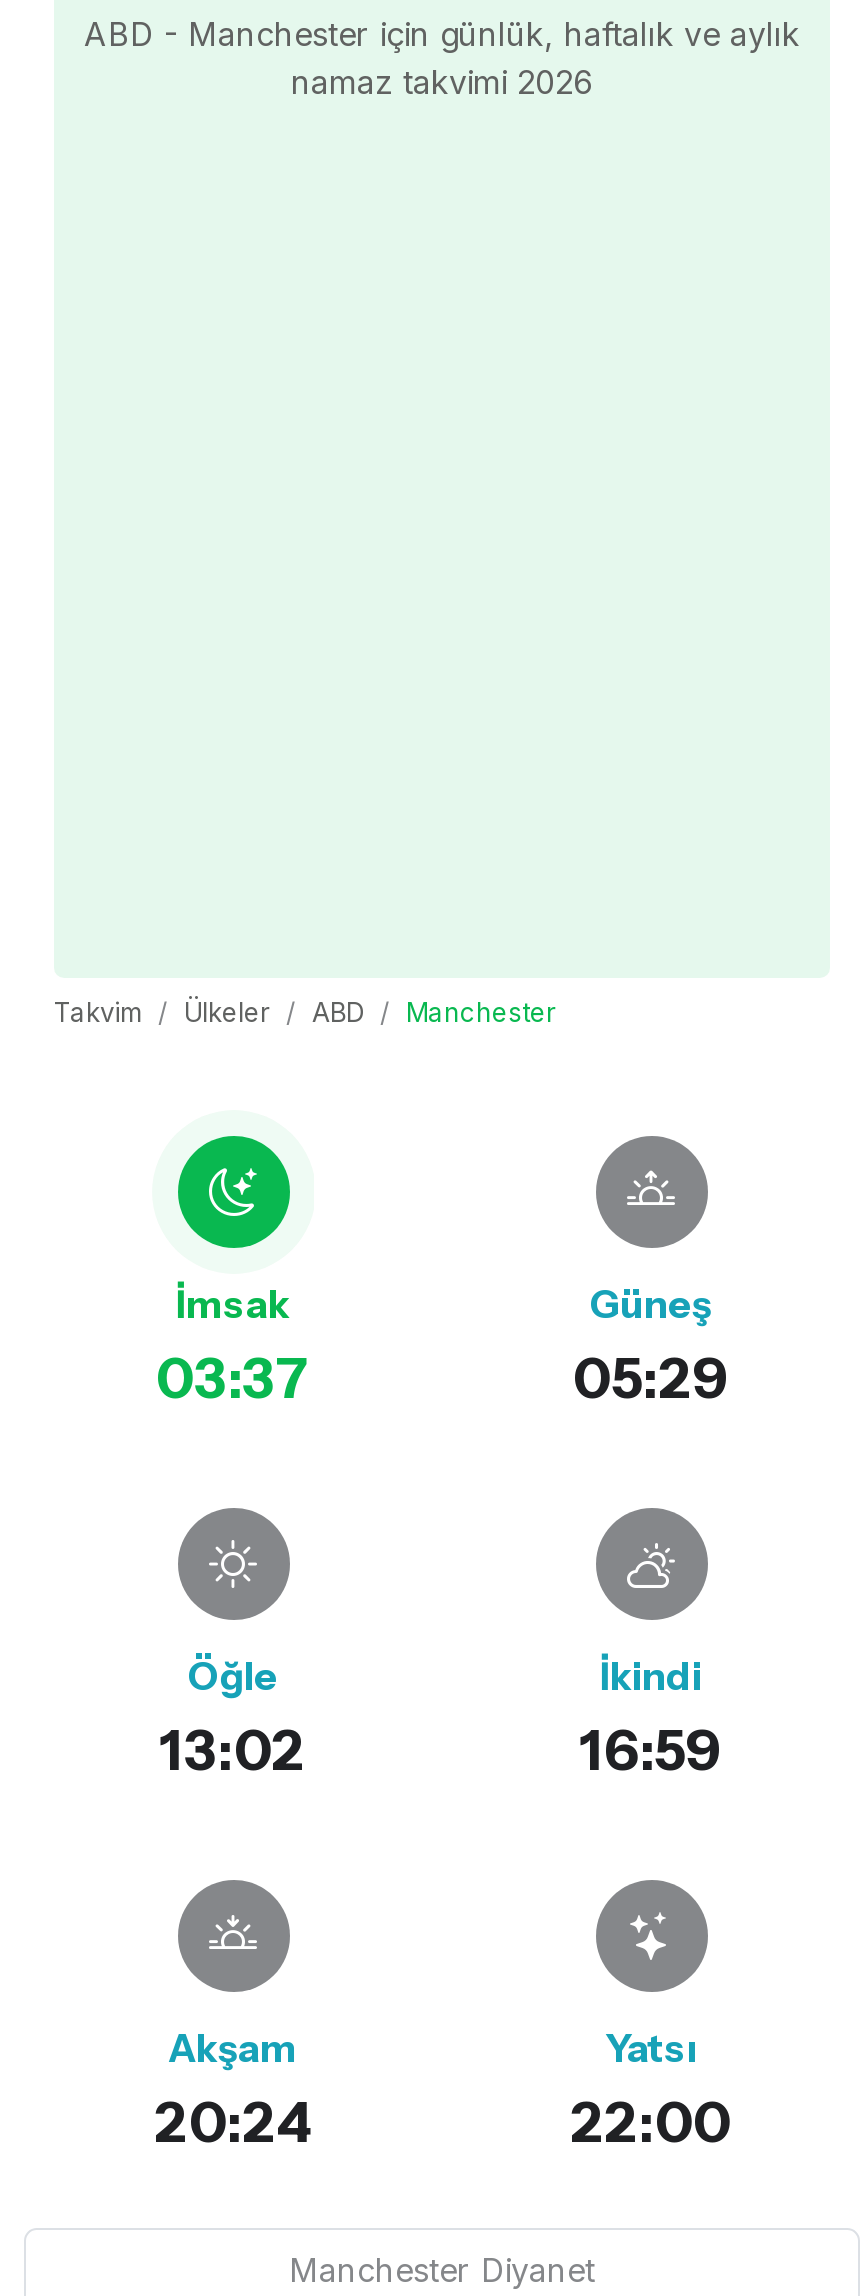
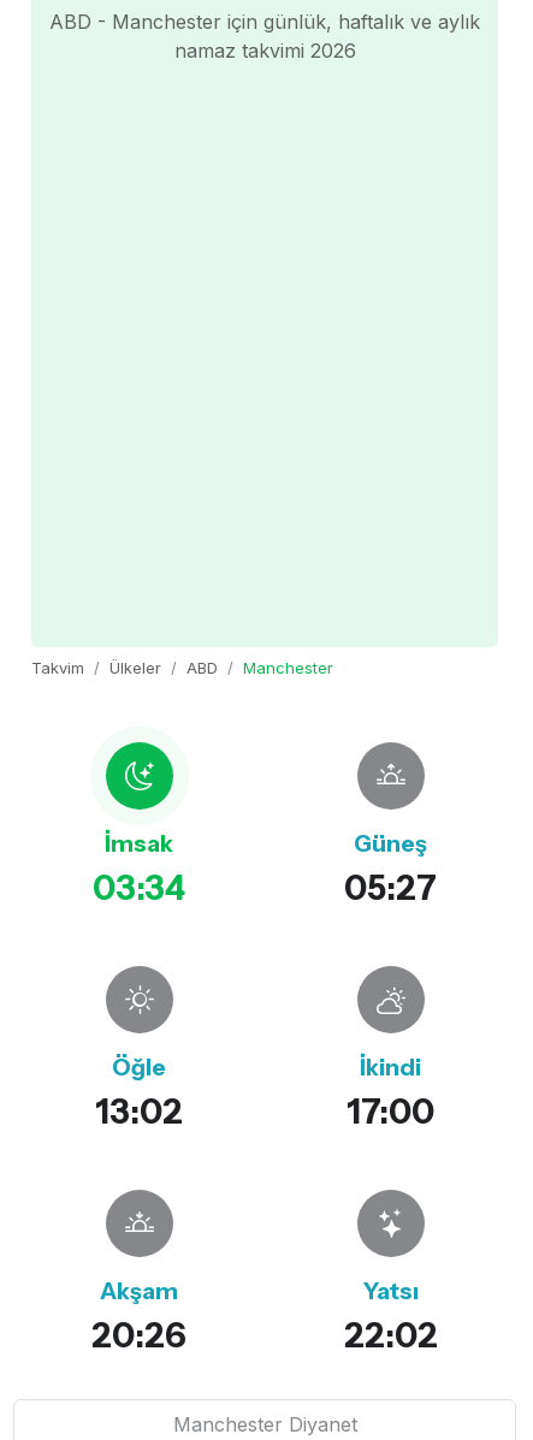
[156,1344,310,1412] 03:37 -> [93,868,185,909] 03:34
[573,1344,729,1412] 05:29 -> [344,868,437,909] 05:27
[580,1716,722,1784] 16:59 -> [347,1091,434,1132] 17:00
[155,2088,311,2156] 20:24 -> [91,1315,186,1356] 20:26
[571,2088,731,2156] 22:00 -> [344,1315,437,1356] 22:02

